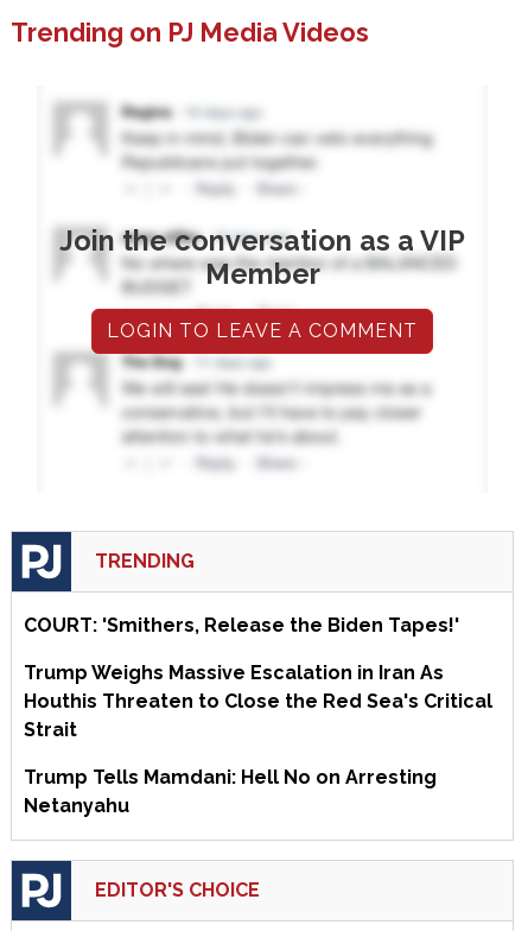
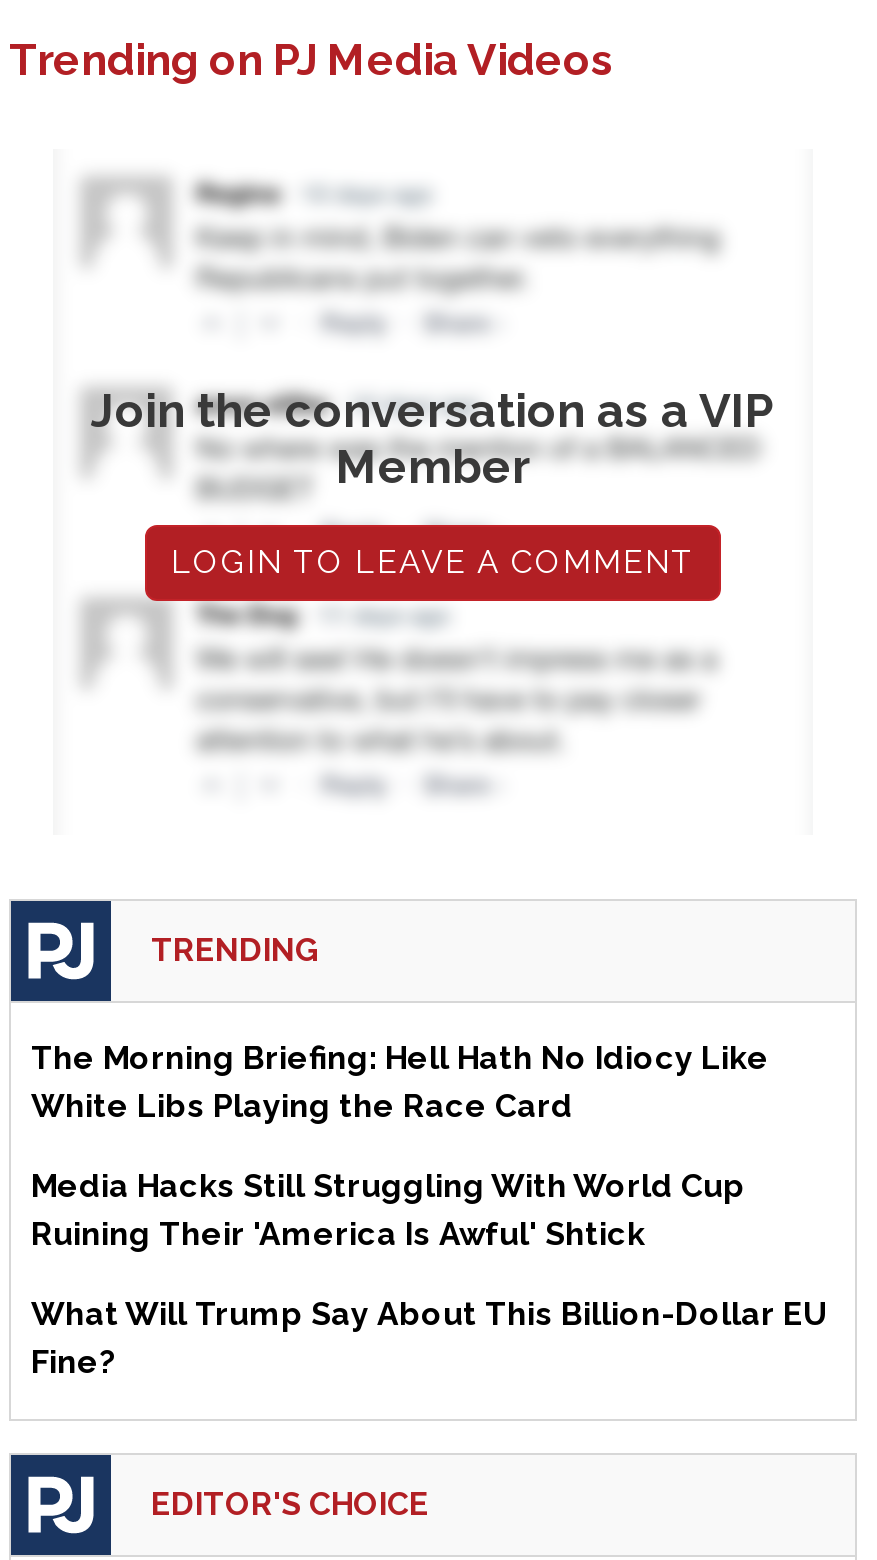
[24,614,459,637] COURT: 'Smithers, Release the Biden Tapes!' -> [31,1039,769,1125] The Morning Briefing: Hell Hath No Idiocy Like | White Libs Playing the Race Card
[24,662,492,741] Trump Weighs Massive Escalation in Iran As | Houthis Threaten to Close the Red Sea's Critical | Strait -> [31,1167,745,1253] Media Hacks Still Struggling With World Cup | Ruining Their 'America Is Awful' Shtick
[24,766,437,817] Trump Tells Mamdani: Hell No on Arresting | Netanyahu -> [31,1295,827,1381] What Will Trump Say About This Billion-Dollar EU | Fine?

